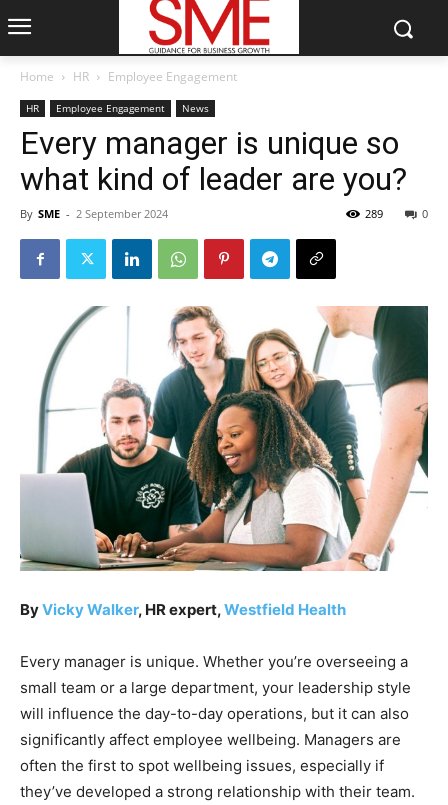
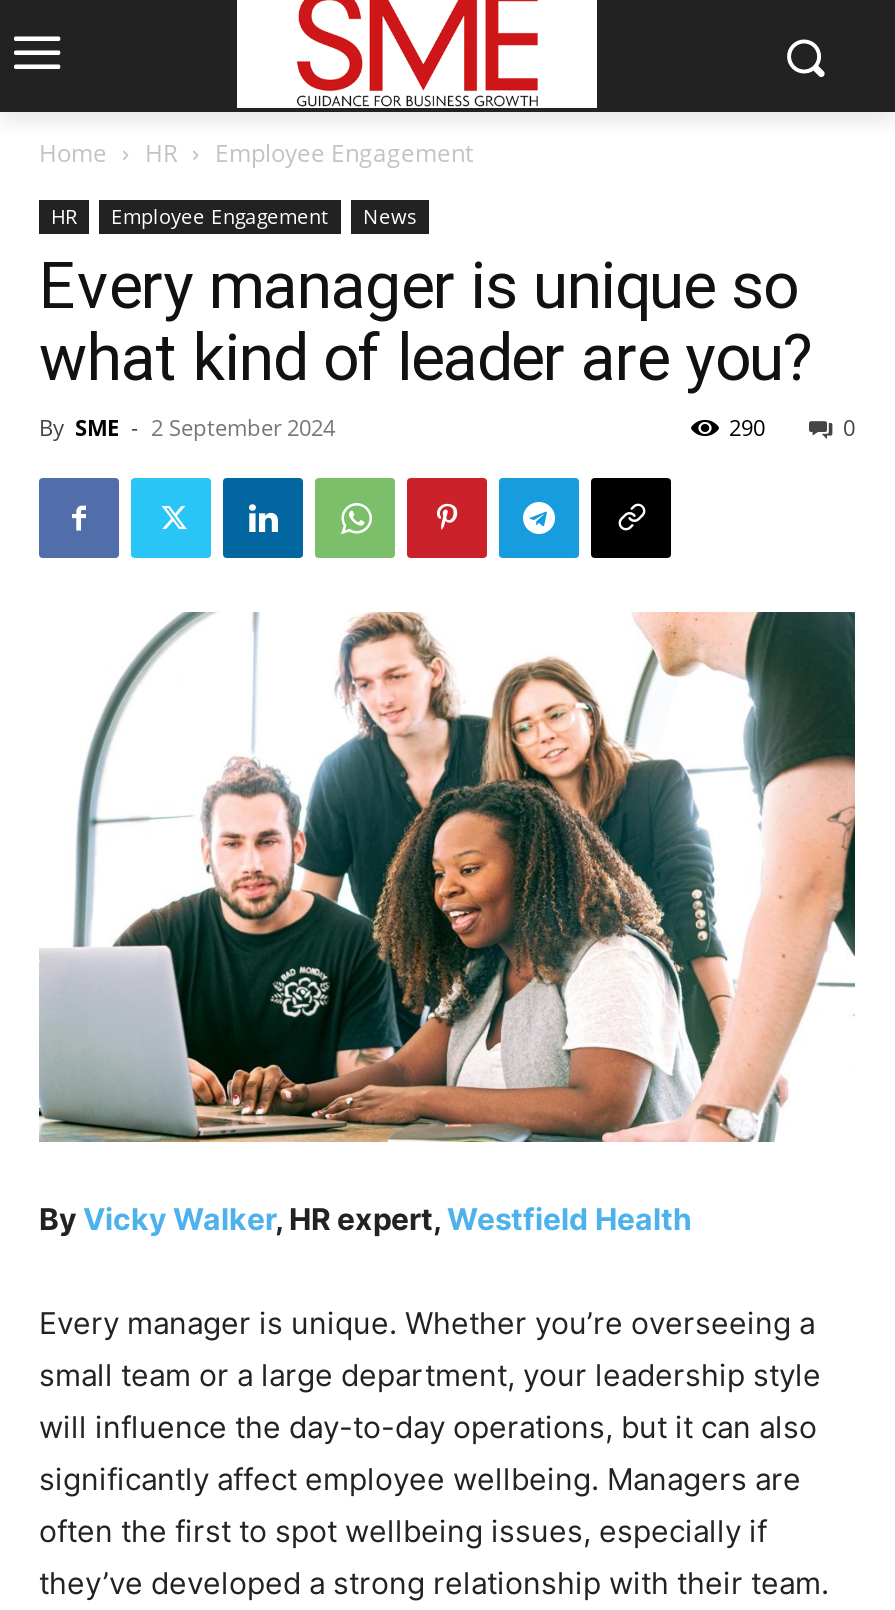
[365,206,383,221] 289 -> [729,412,765,442] 290

